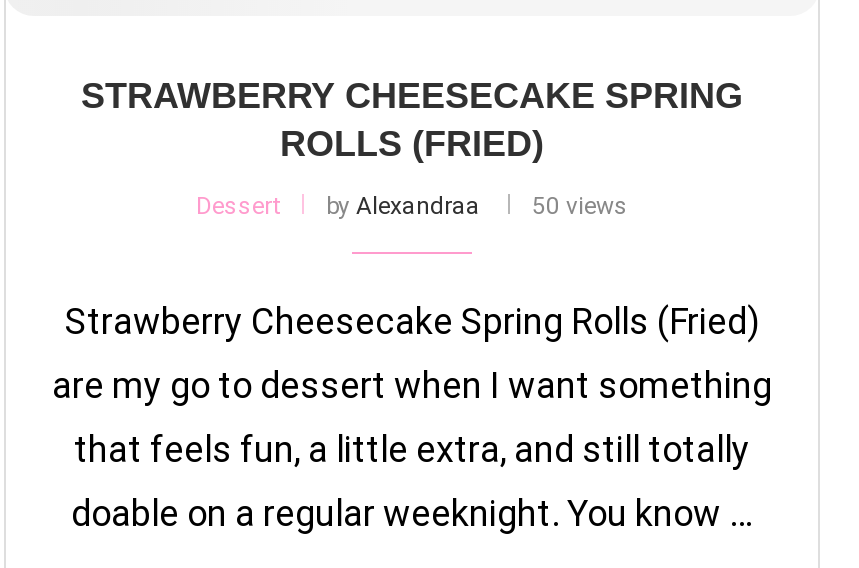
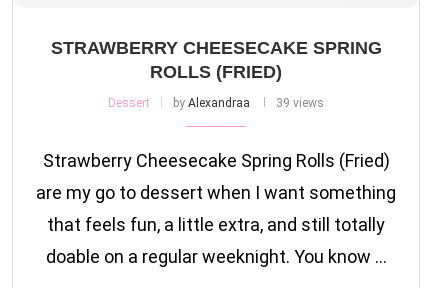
[196,192,628,220] Dessert by Alexandraa 50 views -> [108,96,324,110] Dessert by Alexandraa 39 views

